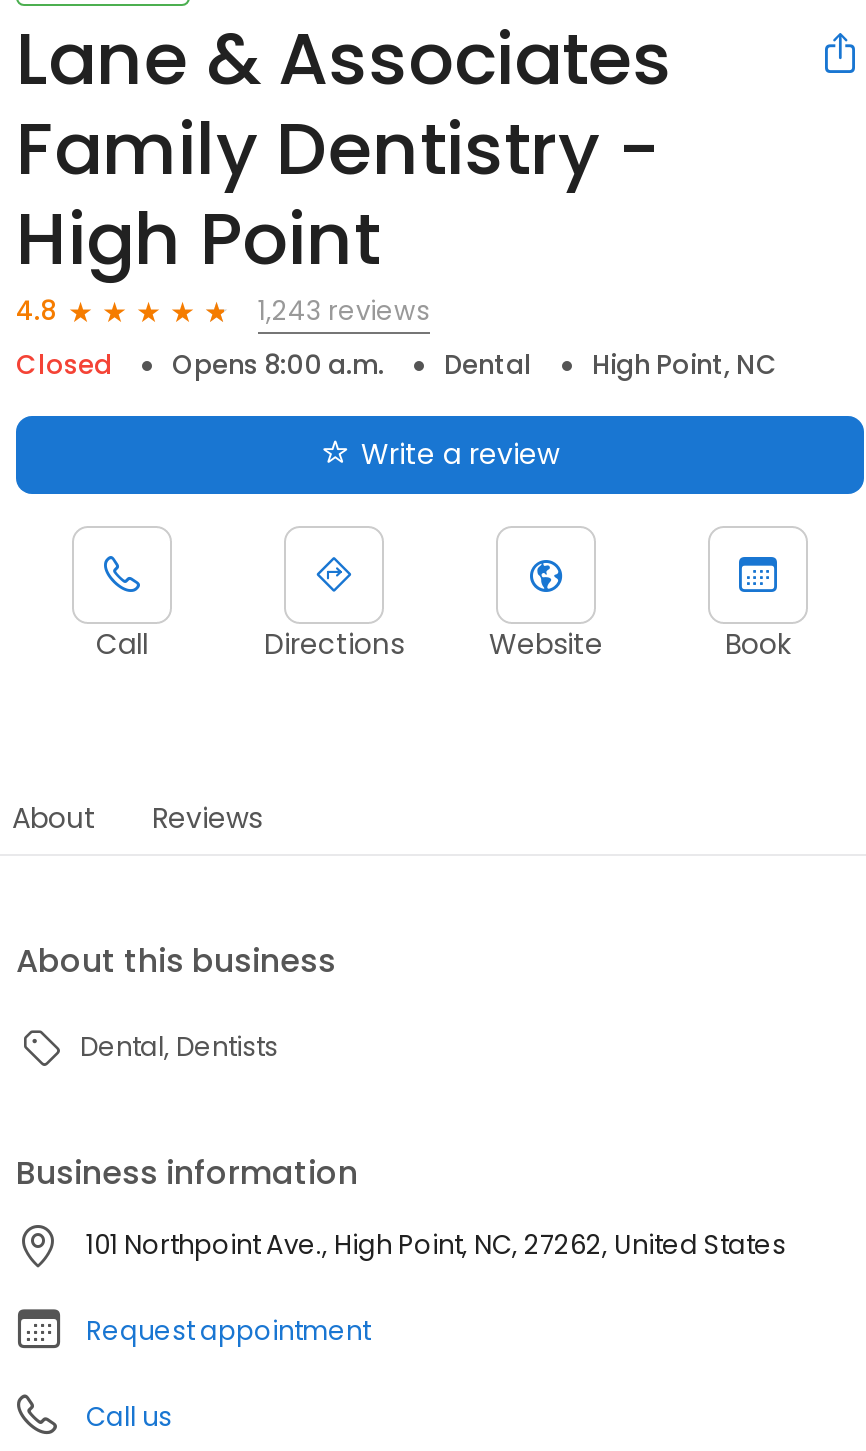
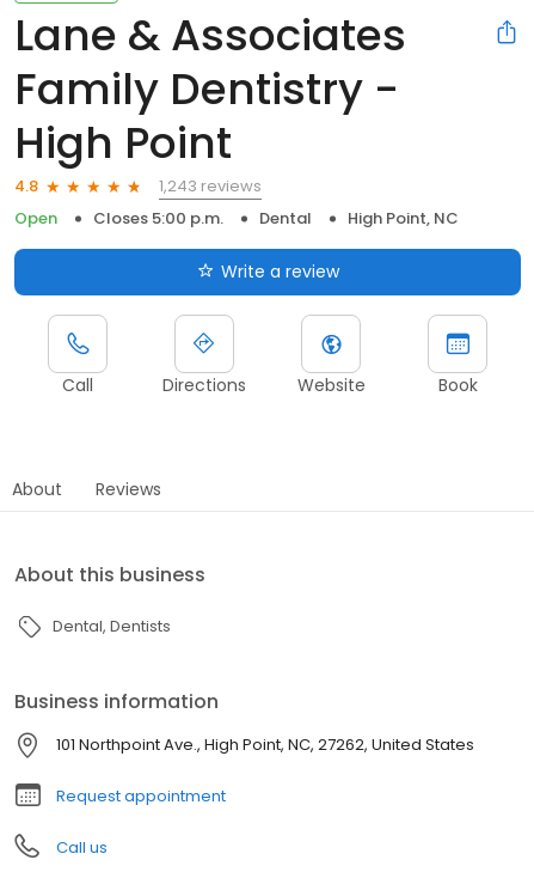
[16,346,384,384] Closed | Opens 8:00 a.m. -> [14,207,223,230] Open | Closes 5:00 p.m.

